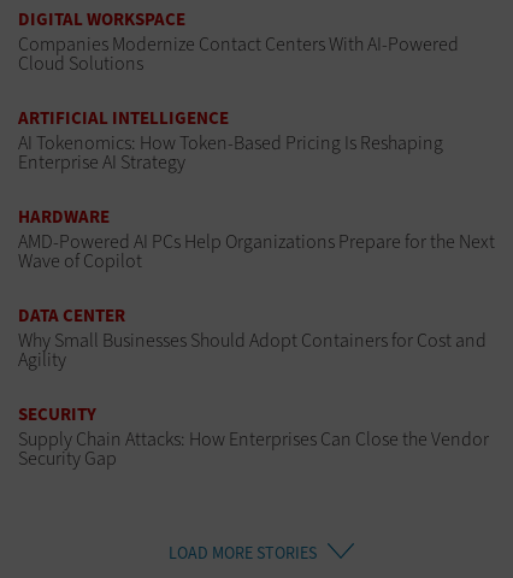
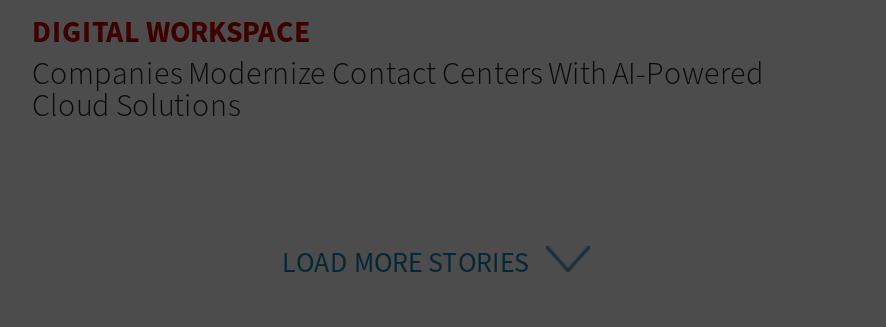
[18,106,495,471] ARTIFICIAL INTELLIGENCE | AI Tokenomics: How Token-Based Pricing Is Reshaping | Enterprise AI Strategy | HARDWARE | AMD-Powered AI PCs Help Organizations Prepare for the Next | Wave of Copilot | DATA CENTER | Why Small Businesses Should Adopt Containers for Cost and | Agility | SECURITY | Supply Chain Attacks: How Enterprises Can Close the Vendor | Security Gap -> none

